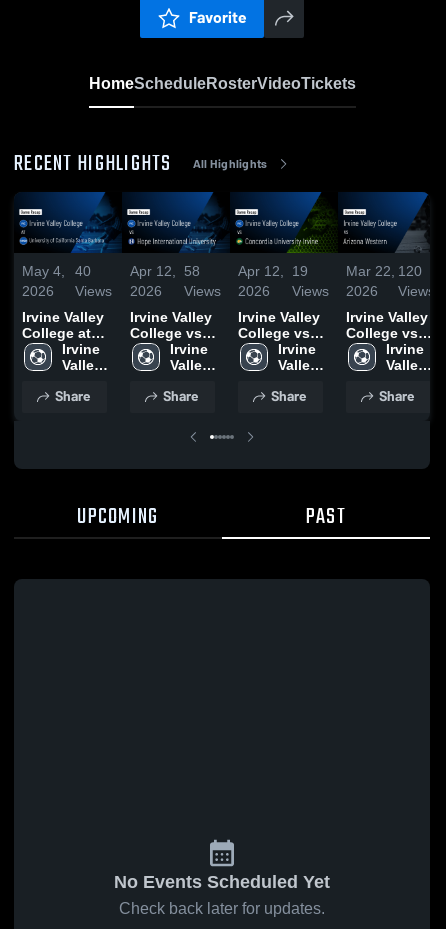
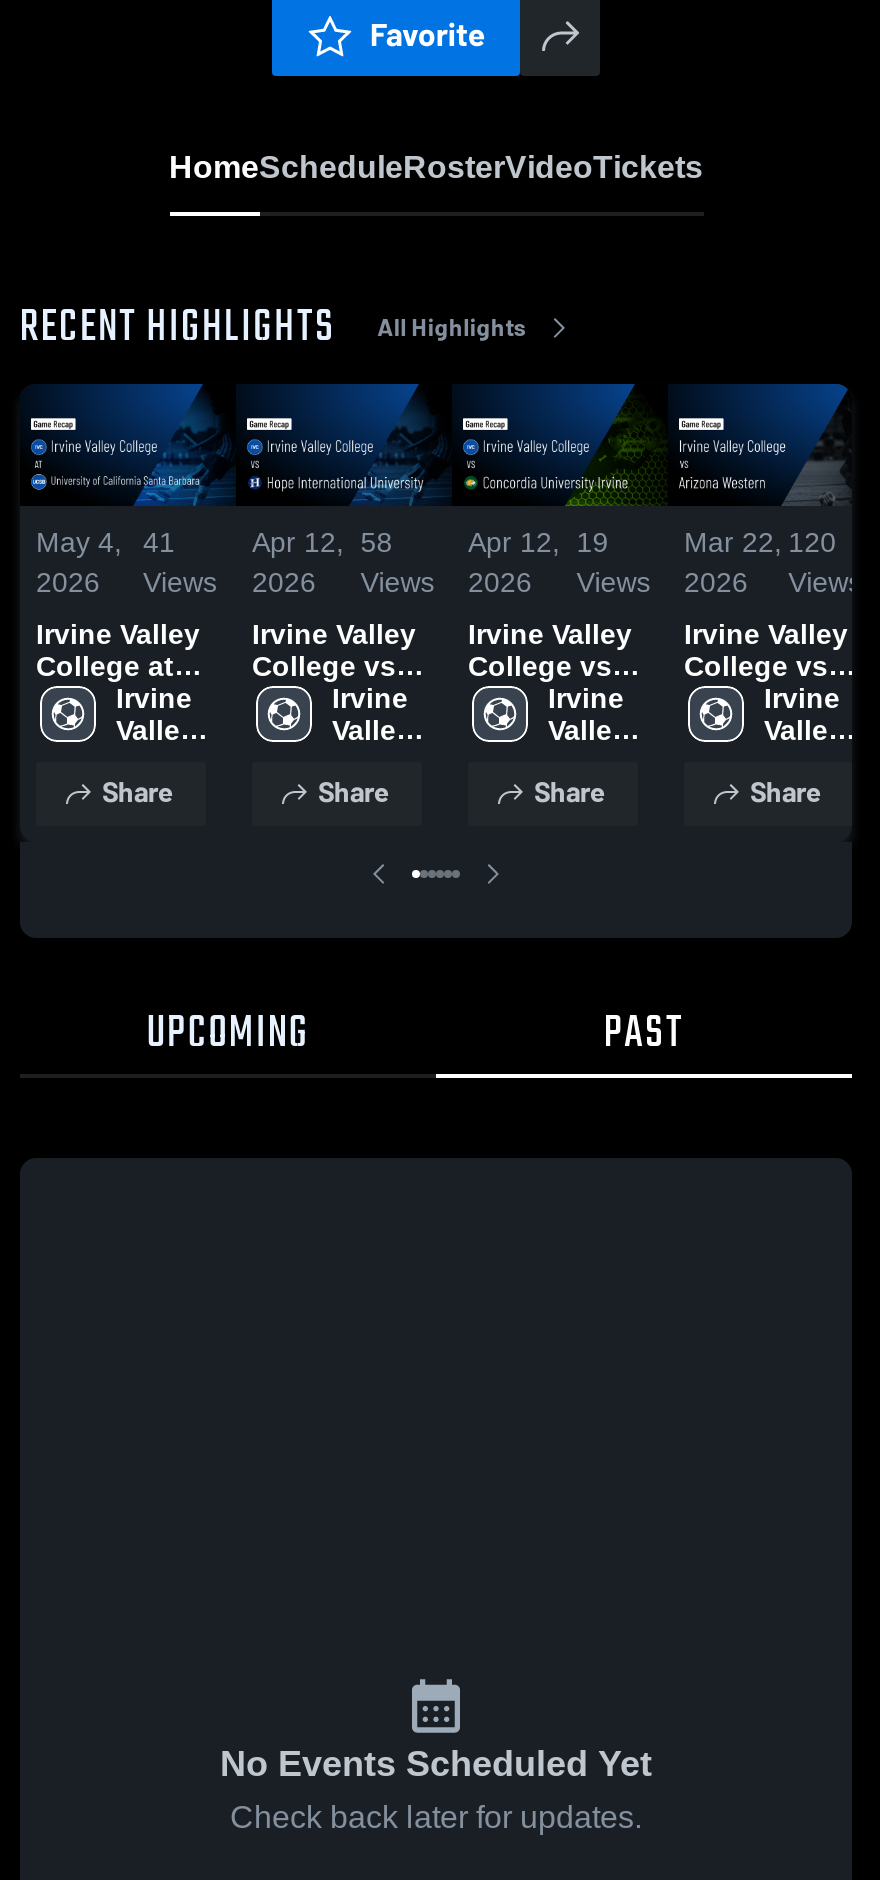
[22,263,91,279] May 4, 40 -> [36,526,175,558] May 4, 41

